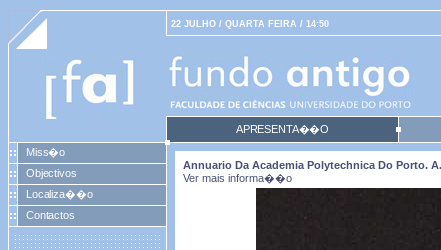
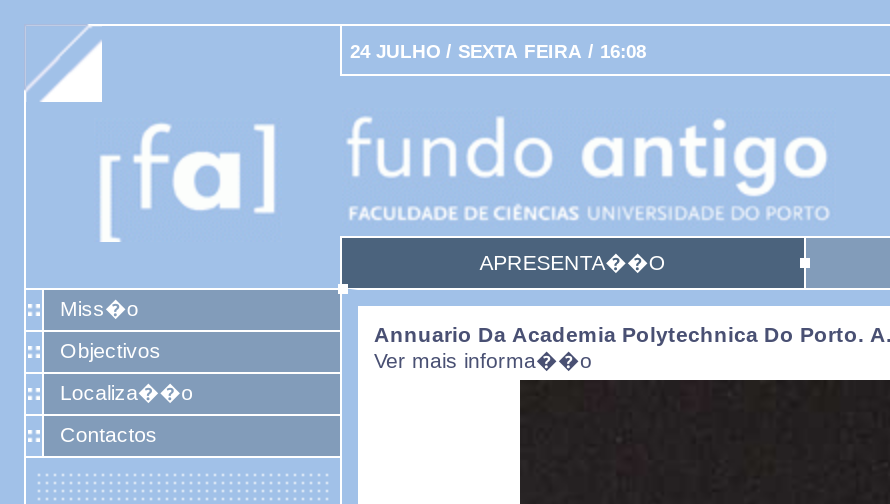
[171,19,329,29] 22 JULHO / QUARTA FEIRA / 14:50 -> [350,42,646,62] 24 JULHO / SEXTA FEIRA / 16:08

